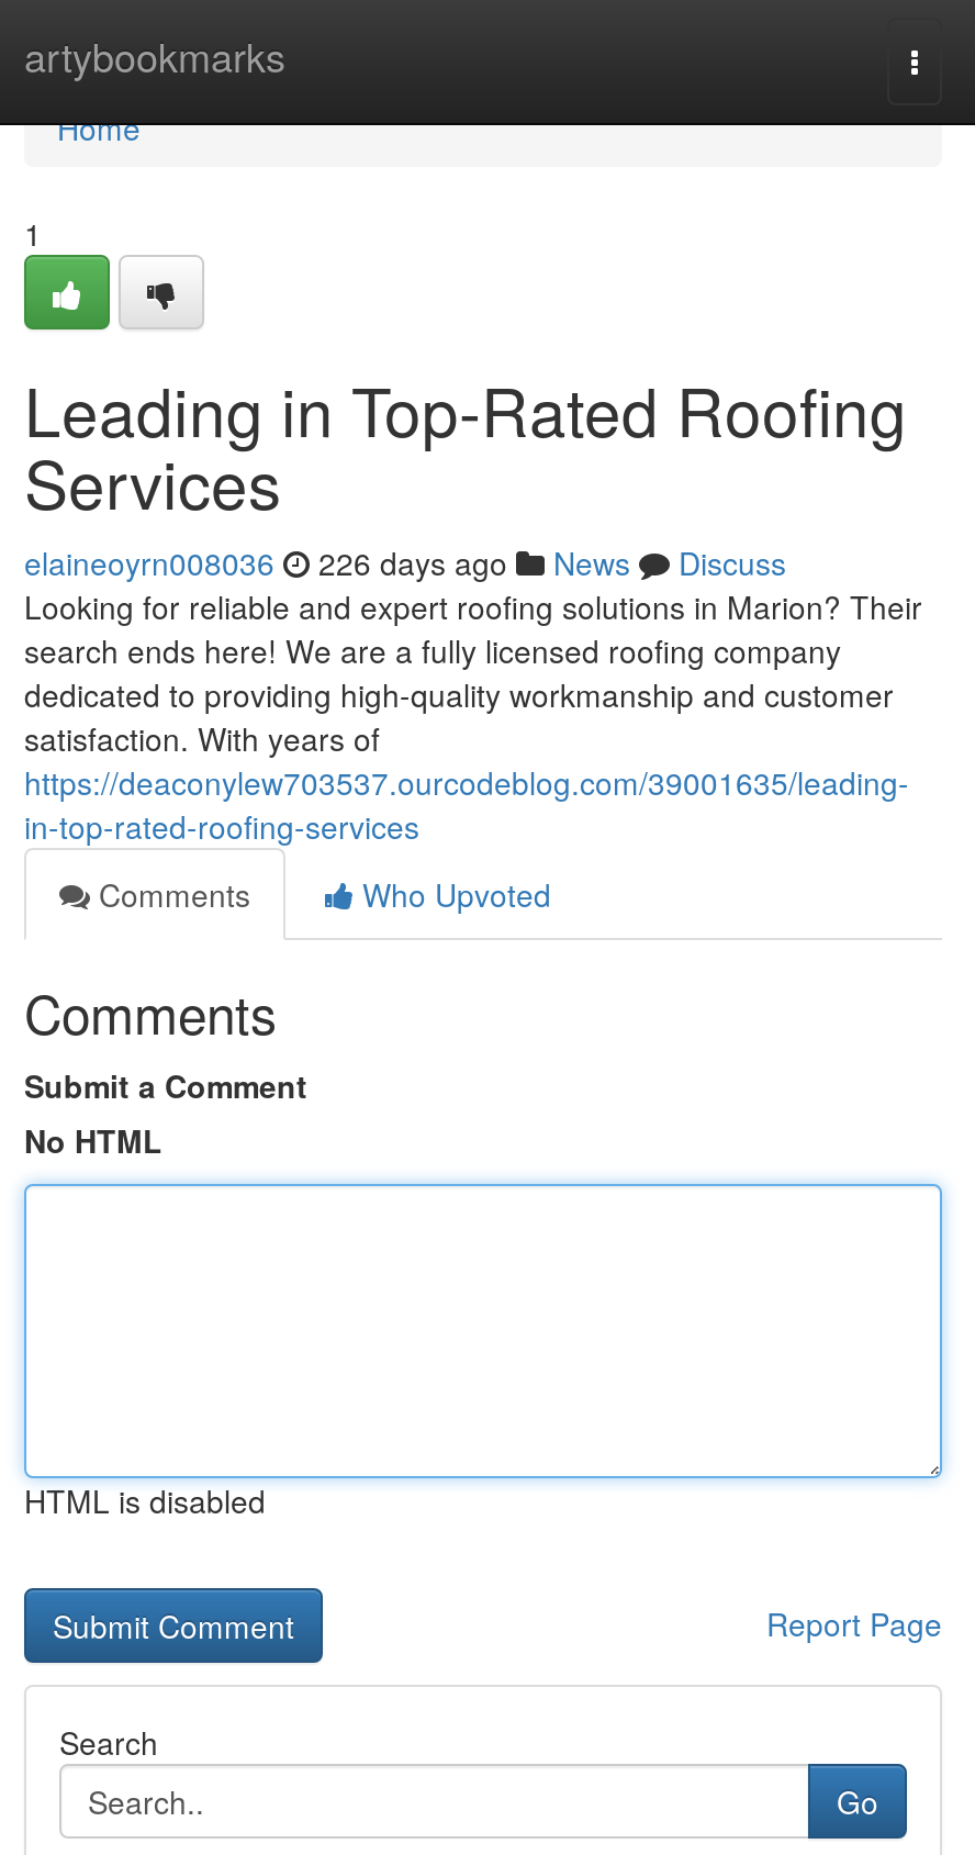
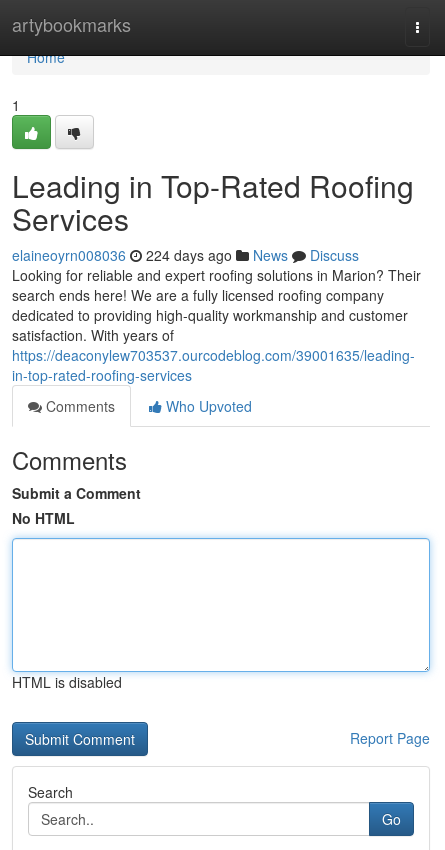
[24,540,786,584] elaineoyrn008036 226 days ago News Discuss -> [12,245,359,265] elaineoyrn008036 224 days ago News Discuss

